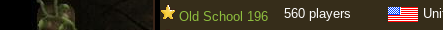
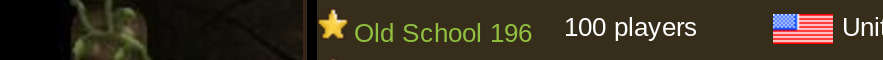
[178,6,350,24] Old School 196 560 players -> [354,12,698,48] Old School 196 100 players

